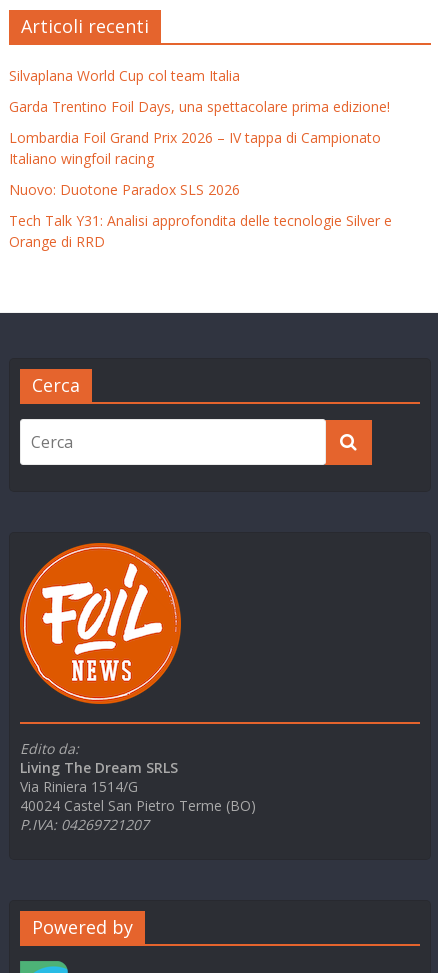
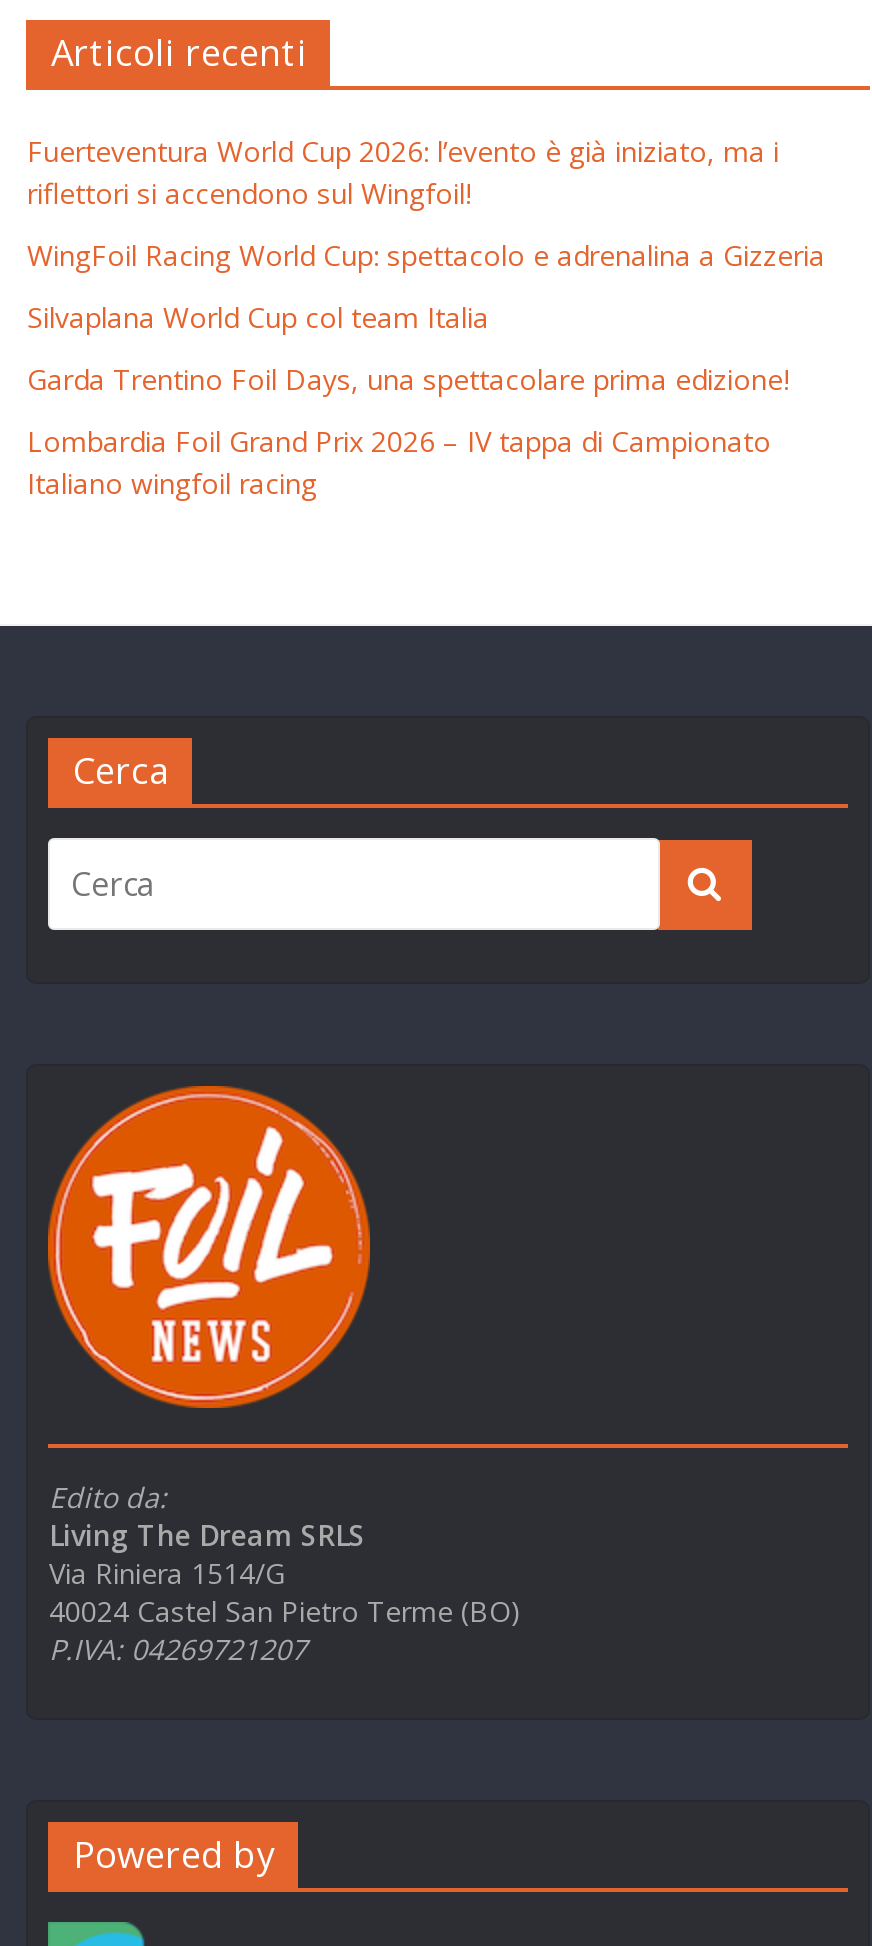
none -> [27,132,825,274] Fuerteventura World Cup 2026: l’evento è già iniziato, ma i | riflettori si accendono sul Wingfoil! | WingFoil Racing World Cup: spettacolo e adrenalina a Gizzeria
moved [9,66,390,168] -> [27,298,789,502]: Silvaplana World Cup col team Italia | Garda Trentino Foil Days, una spettacolare prima edizione! | Lombardia Foil Grand Prix 2026 – IV tappa di Campionato | Italiano wingfoil racing
[9,180,392,251] Nuovo: Duotone Paradox SLS 2026 | Tech Talk Y31: Analisi approfondita delle tecnologie Silver e | Orange di RRD -> none

